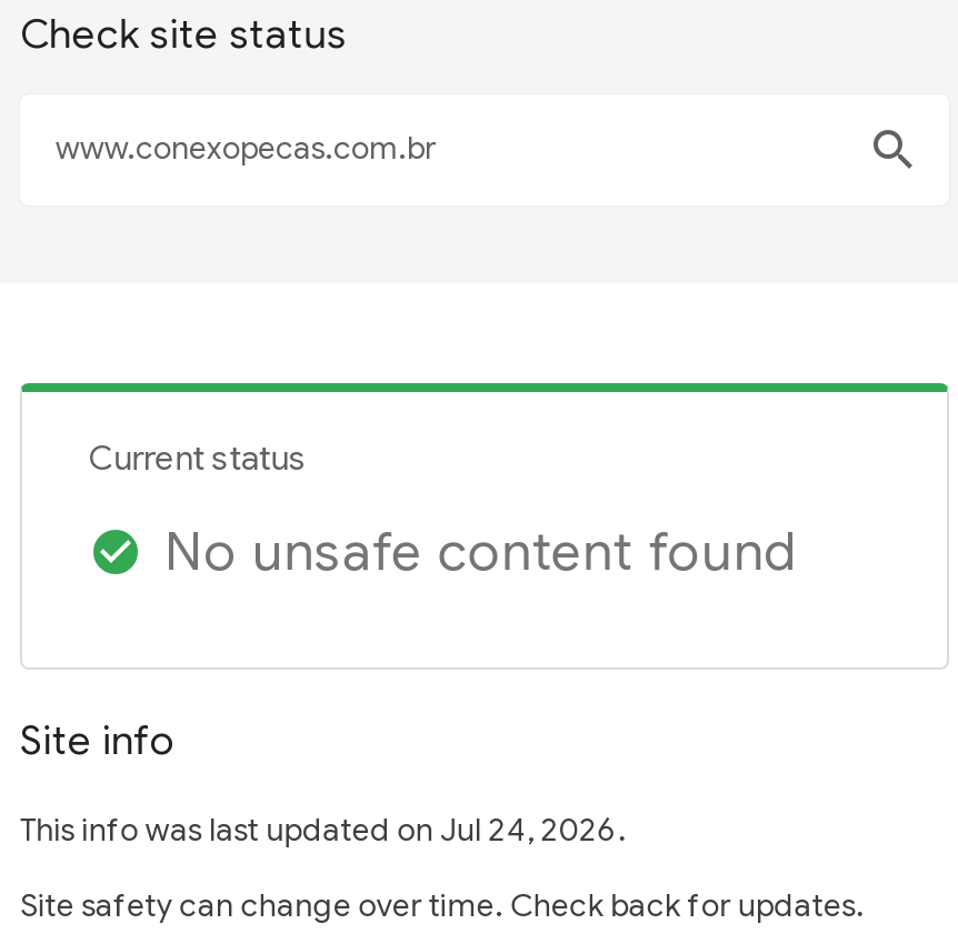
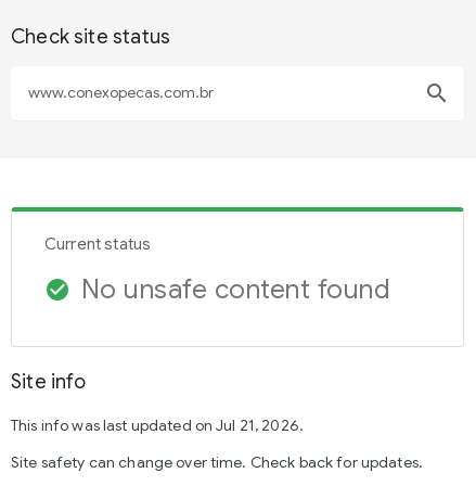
[20,809,627,849] This info was last updated on Jul 24, 2026. -> [11,415,304,435] This info was last updated on Jul 21, 2026.

